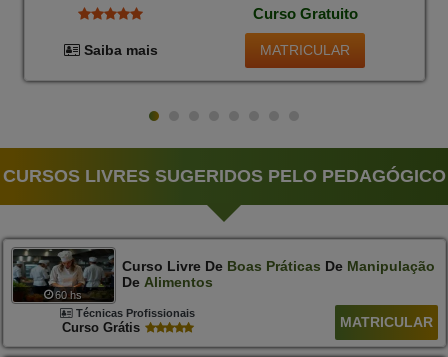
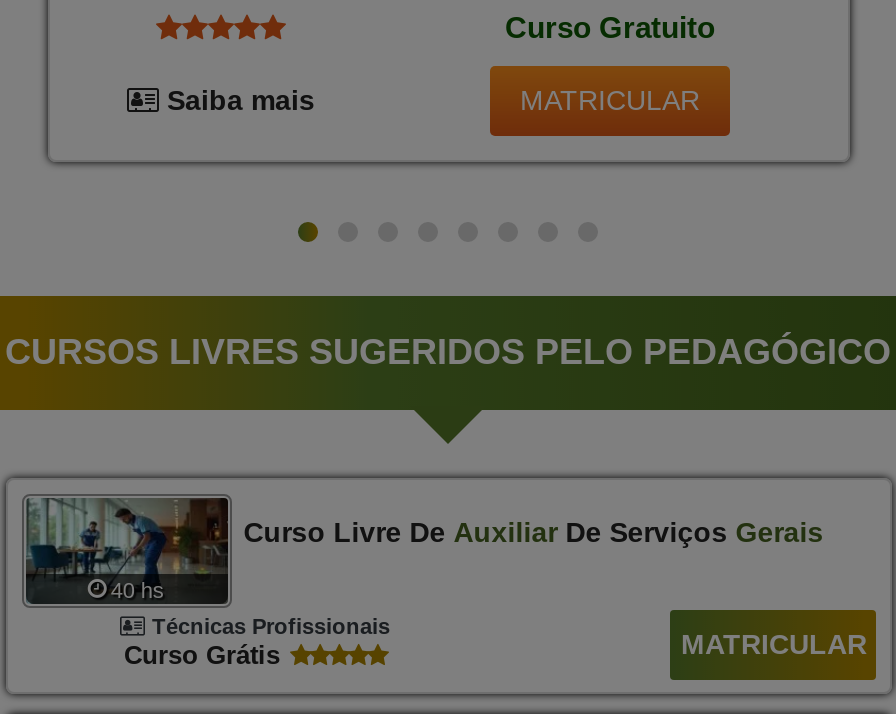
[13,248,111,302] [image] | 60 hs -> [26,498,220,604] [image] | 40 hs
[122,258,435,290] Curso Livre De Boas Práticas De Manipulação | De Alimentos -> [244,516,824,548] Curso Livre De Auxiliar De Serviços Gerais

